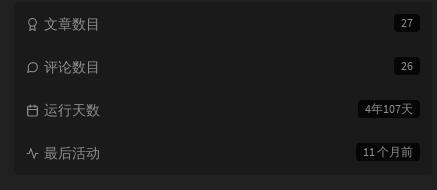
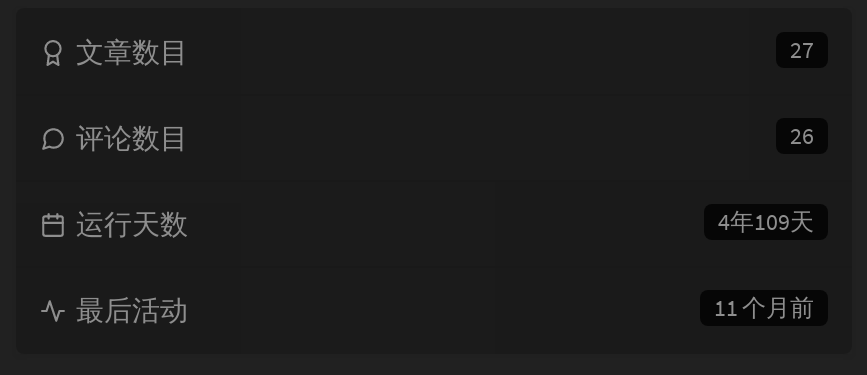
[365,101,413,116] 4年107天 -> [718,206,814,236] 4年109天

